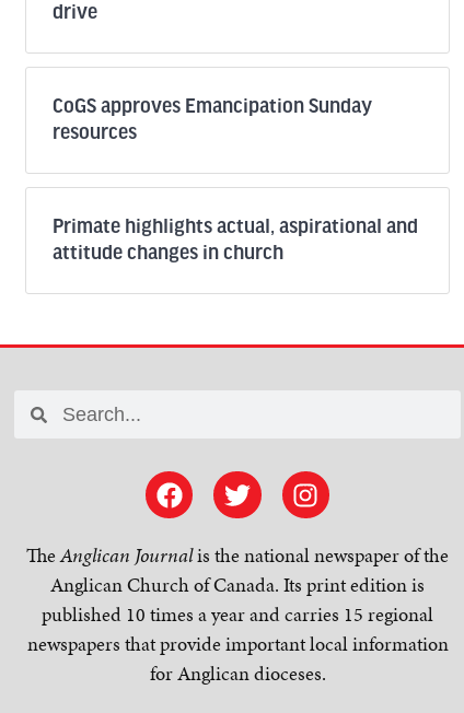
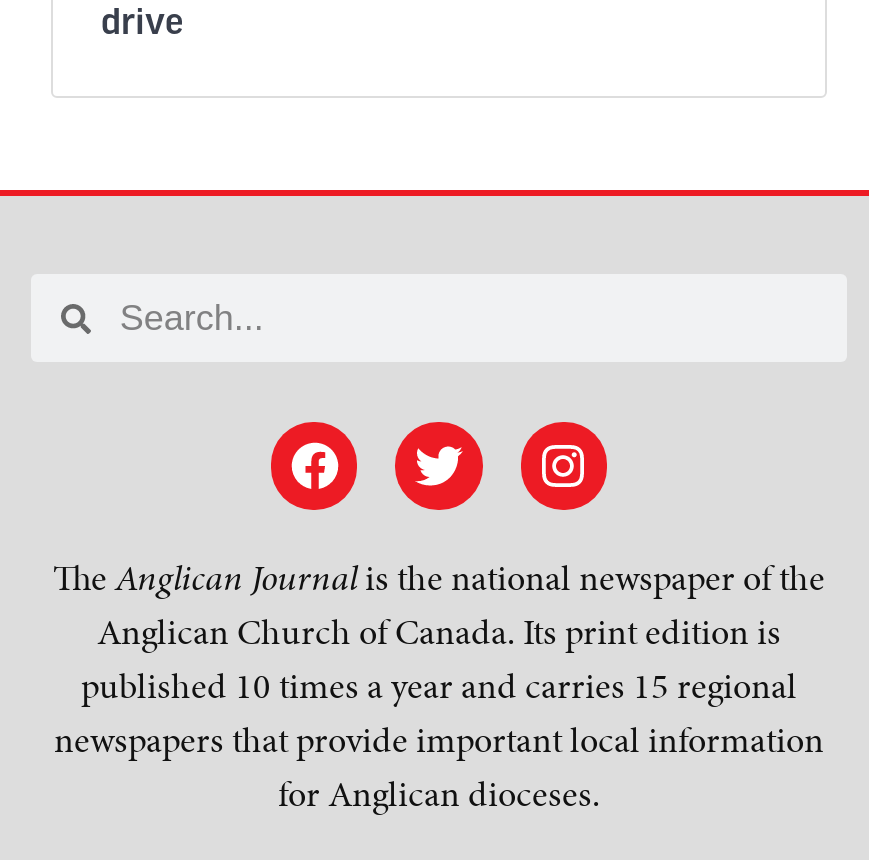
[53,97,372,145] CoGS approves Emancipation Sunday | resources -> none
[53,217,418,265] Primate highlights actual, aspirational and | attitude changes in church -> none

